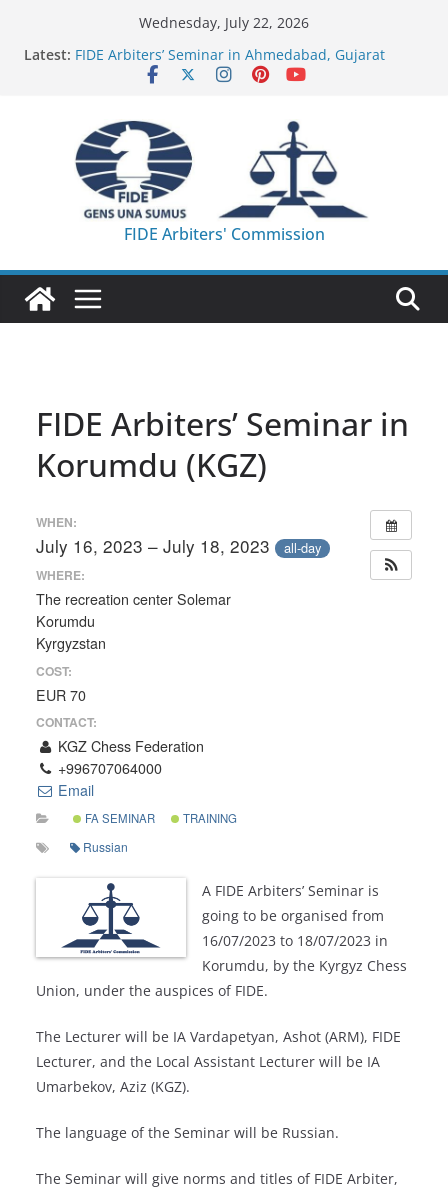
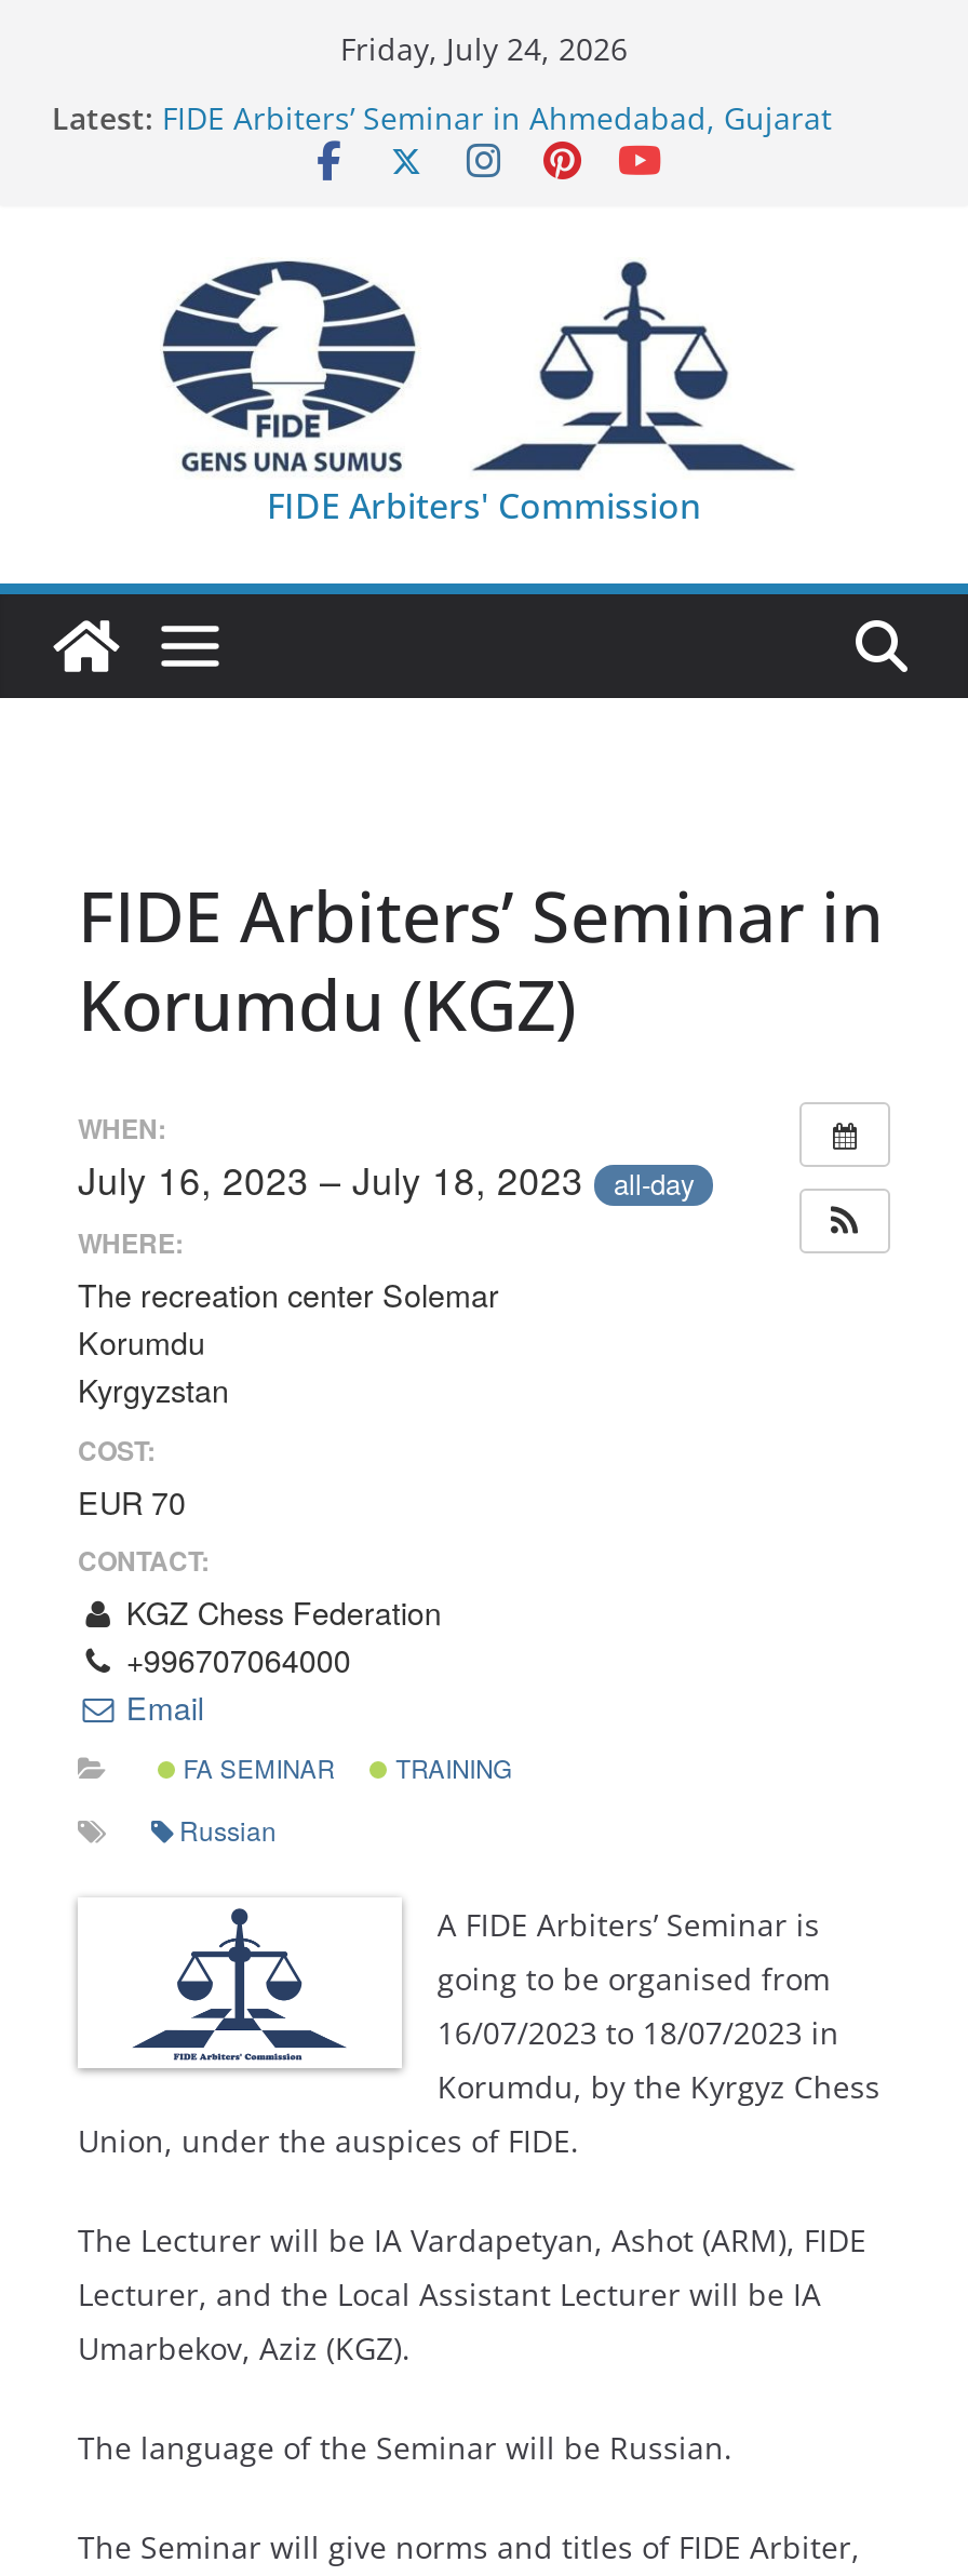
[139,13,309,32] Wednesday, July 22, 2026 -> [340,28,628,69] Friday, July 24, 2026

